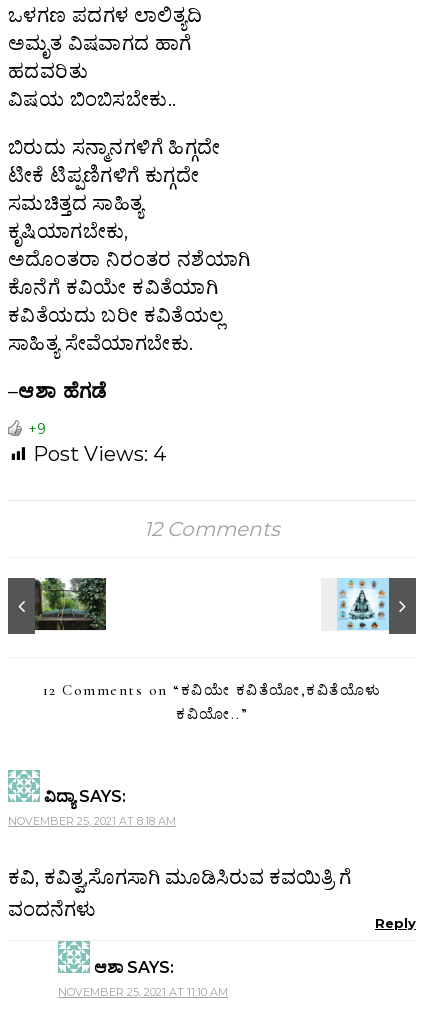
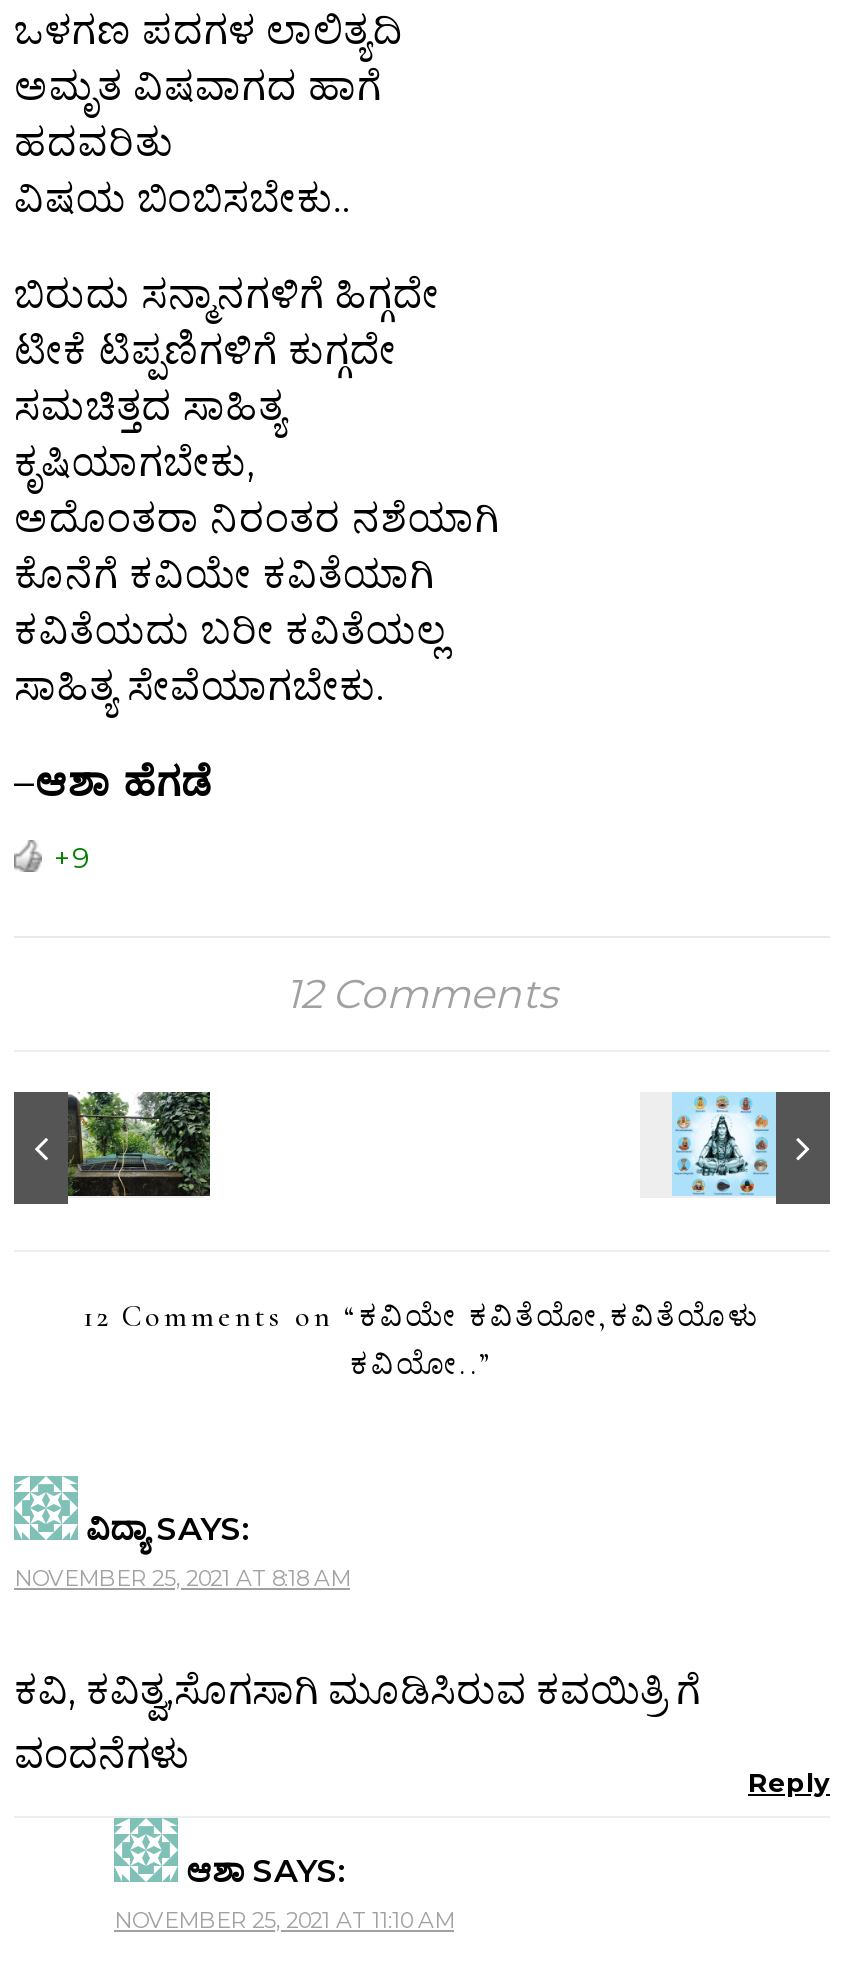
[33,442,167,466] Post Views: 4 -> none

